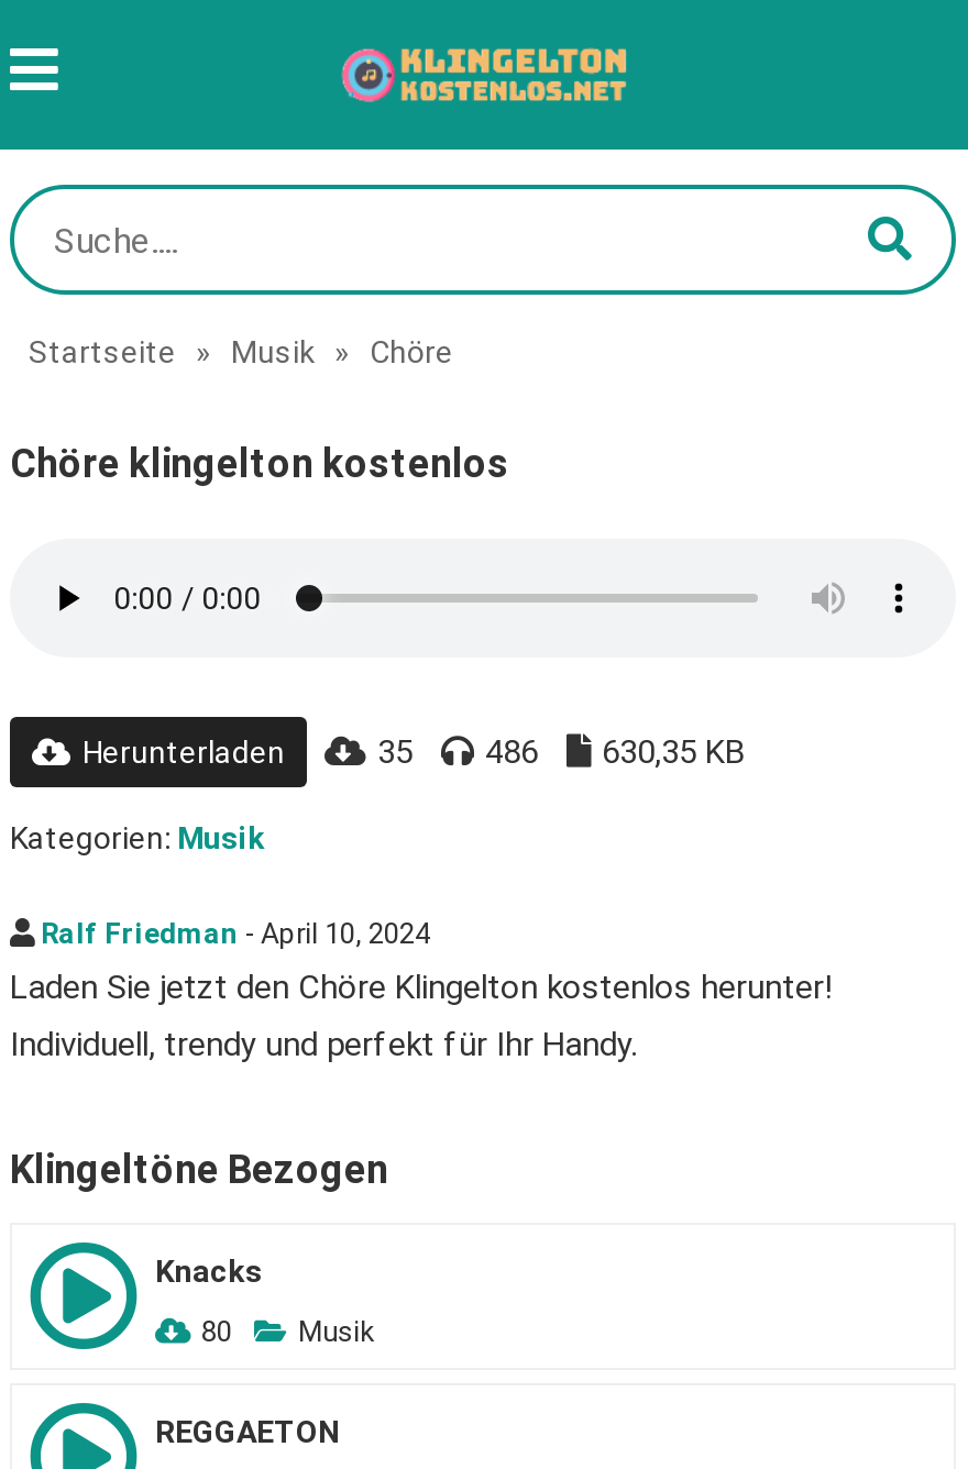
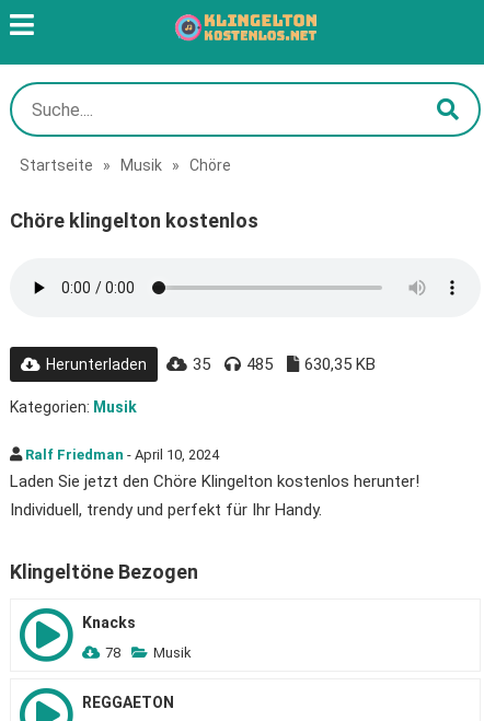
[377,732,745,772] 35 486 630,35 KB -> [193,354,376,374] 35 485 630,35 KB
[201,1315,375,1348] 80 Musik -> [105,644,192,661] 78 Musik

